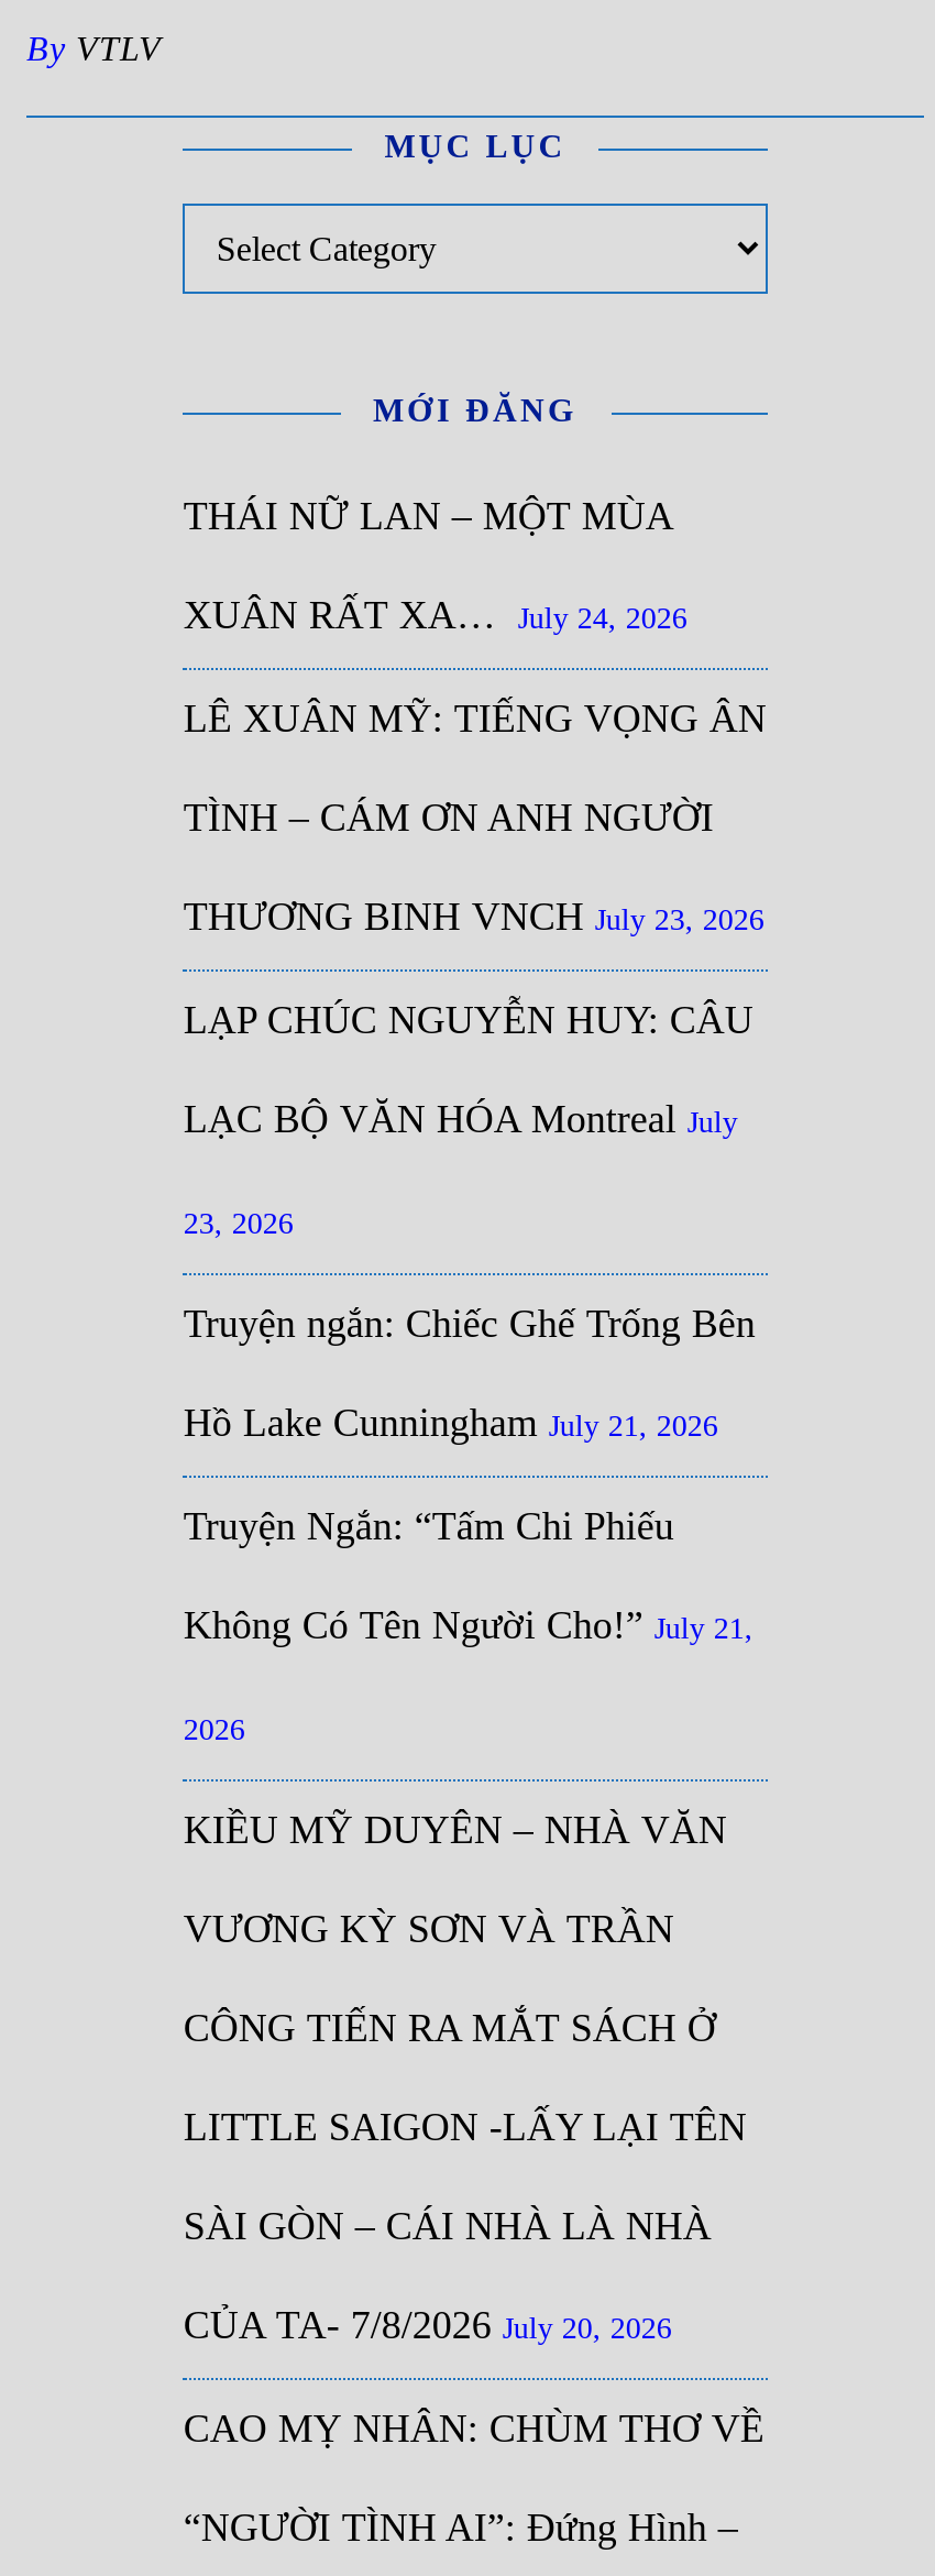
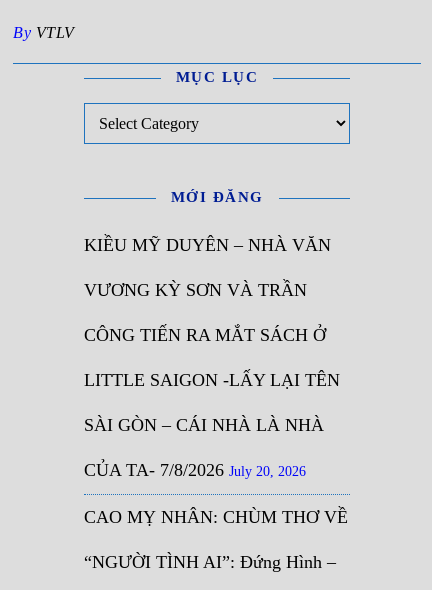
[183,494,766,1746] THÁI NỮ LAN – MỘT MÙA | XUÂN RẤT XA… July 24, 2026 | LÊ XUÂN MỸ: TIẾNG VỌNG ÂN | TÌNH – CÁM ƠN ANH NGƯỜI | THƯƠNG BINH VNCH July 23, 2026 | LẠP CHÚC NGUYỄN HUY: CÂU | LẠC BỘ VĂN HÓA Montreal July | 23, 2026 | Truyện ngắn: Chiếc Ghế Trống Bên | Hồ Lake Cunningham July 21, 2026 | Truyện Ngắn: “Tấm Chi Phiếu | Không Có Tên Người Cho!” July 21, | 2026 -> none

